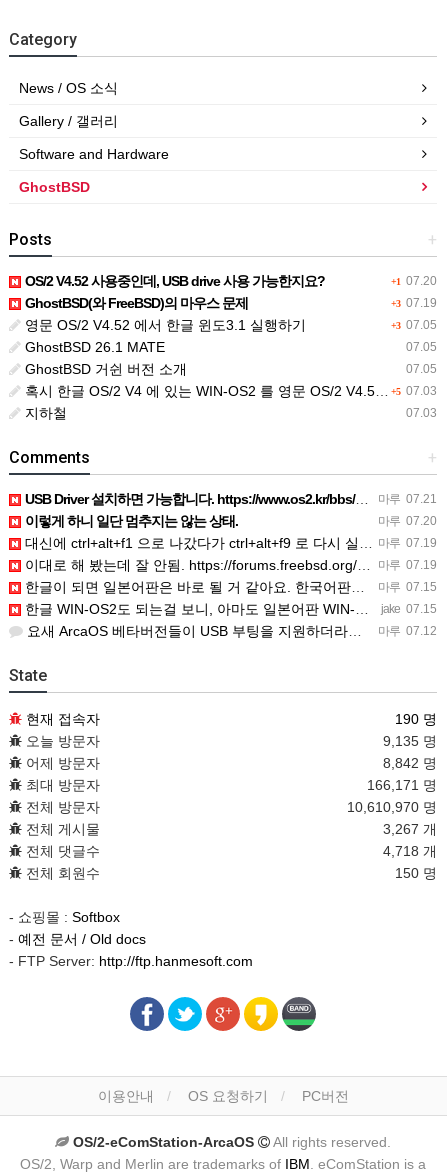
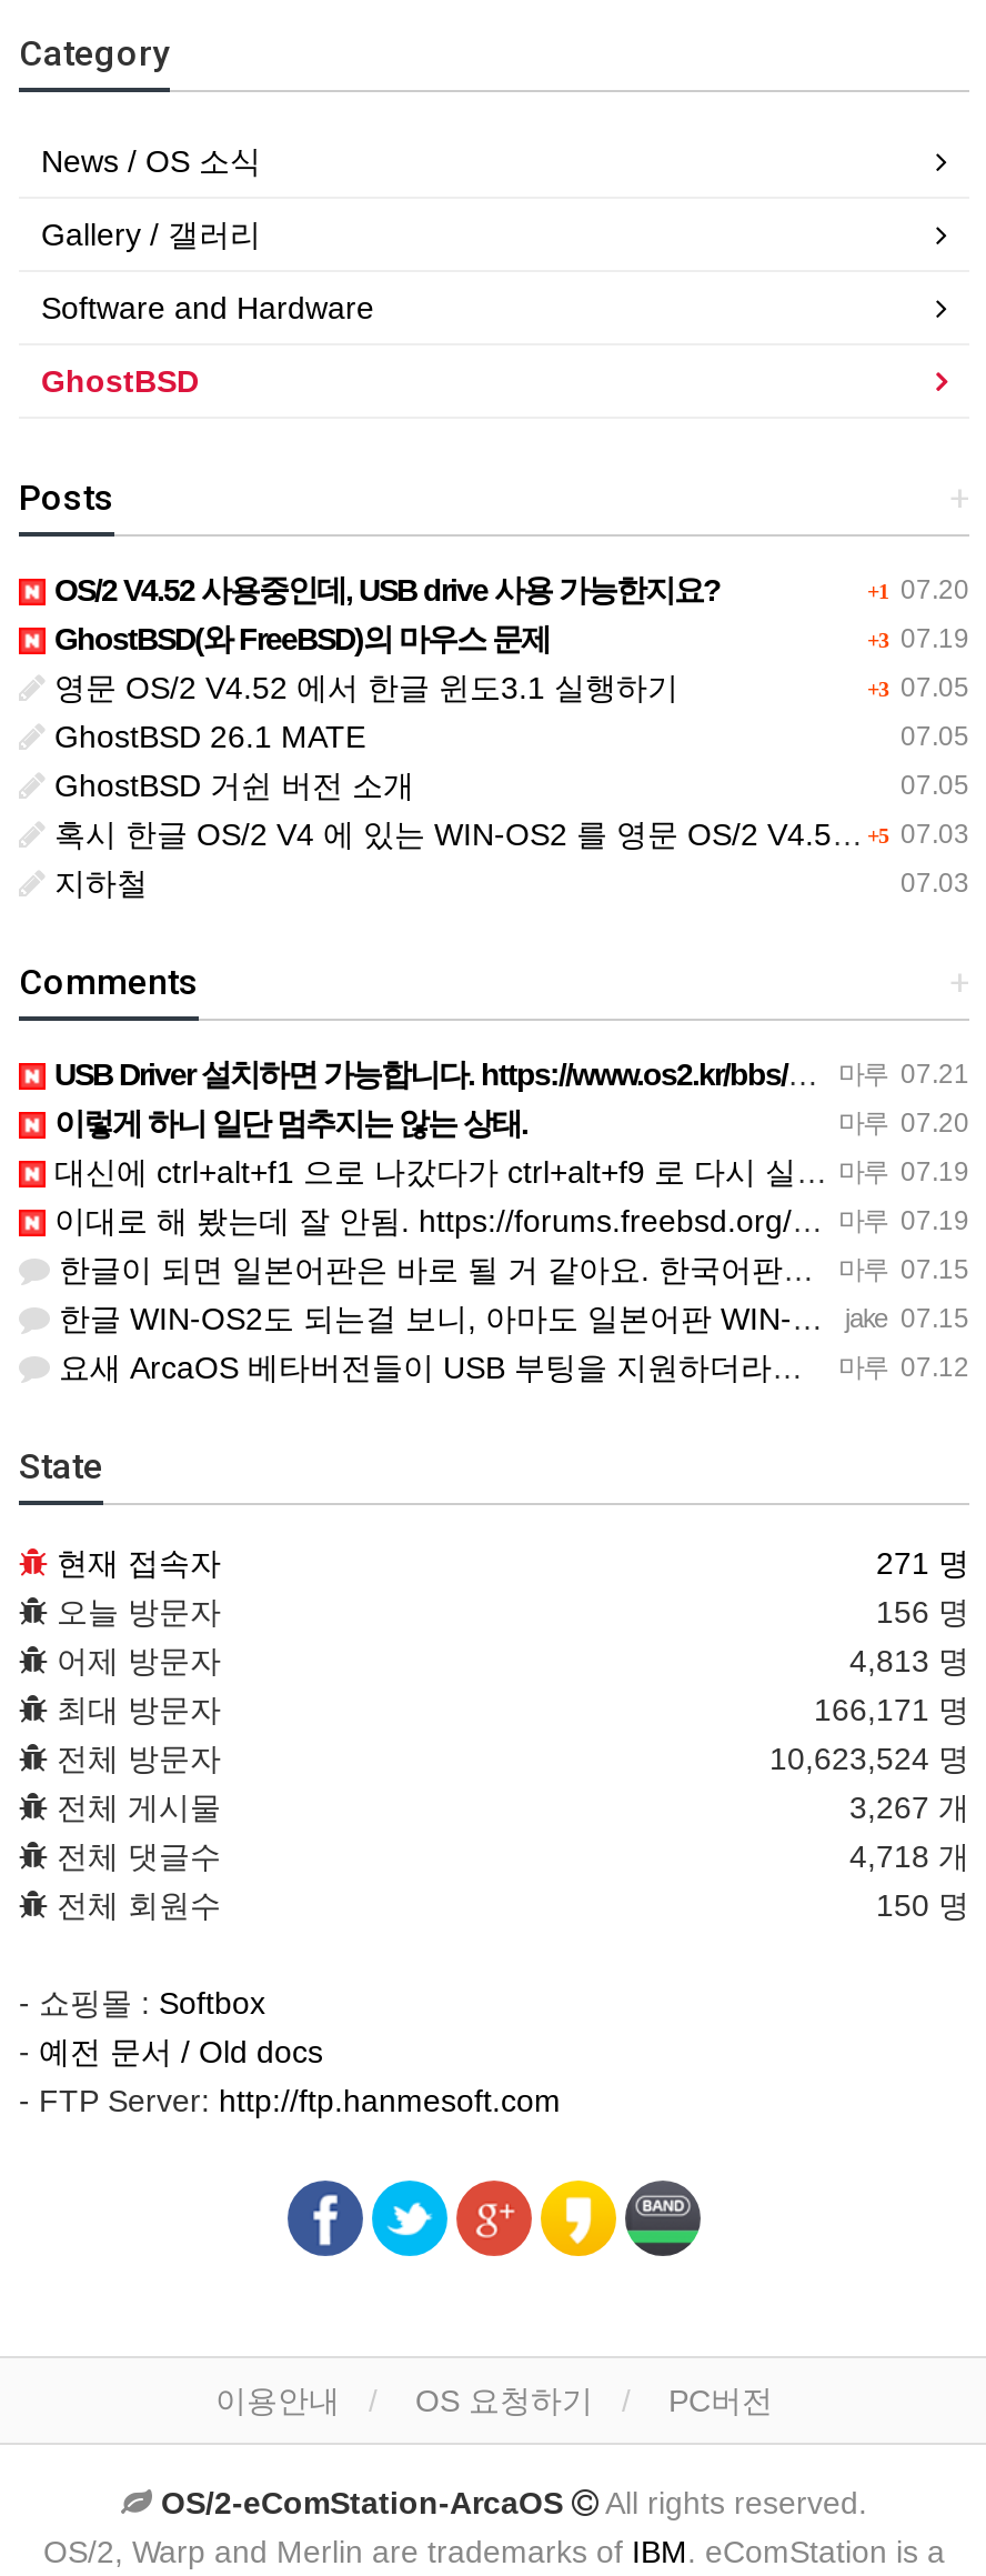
[395,711,437,727] 190 명 -> [876,1545,969,1580] 271 명
[383,733,437,749] 9,135 명 -> [876,1594,969,1629] 156 명
[383,755,437,771] 8,842 명 -> [849,1642,969,1678] 4,813 명
[347,799,437,815] 10,610,970 명 -> [769,1740,969,1776] 10,623,524 명

